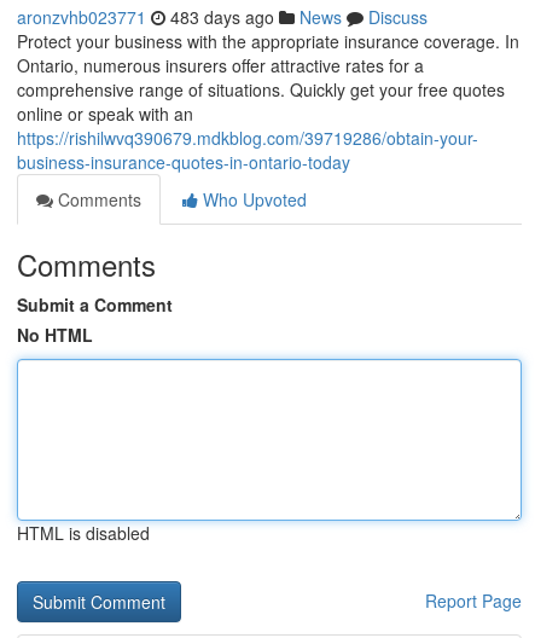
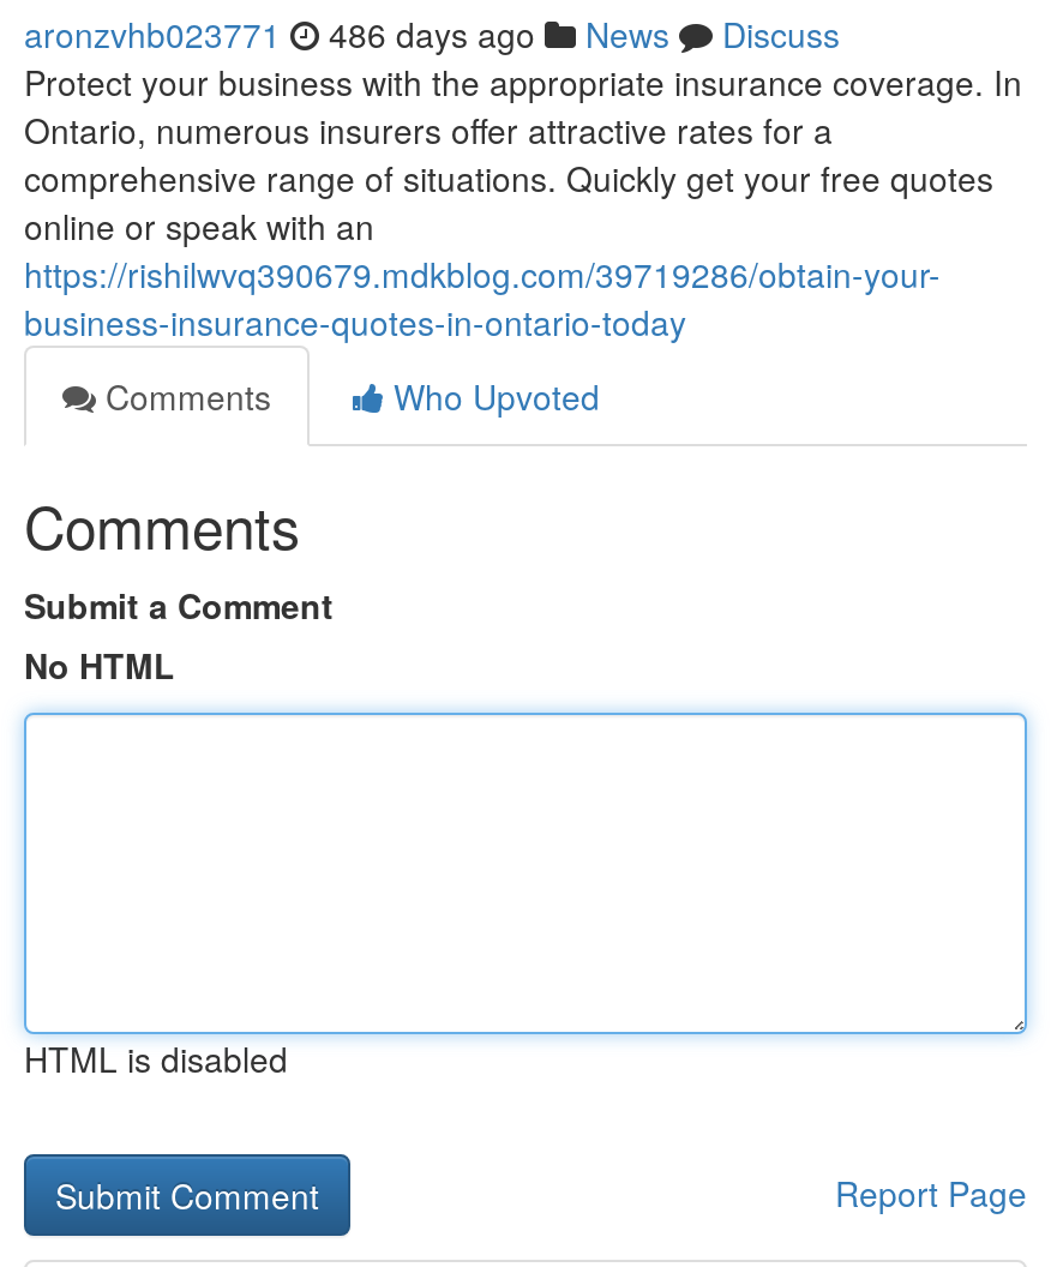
[17,5,428,29] aronzvhb023771 483 days ago News Discuss -> [24,10,840,58] aronzvhb023771 486 days ago News Discuss

